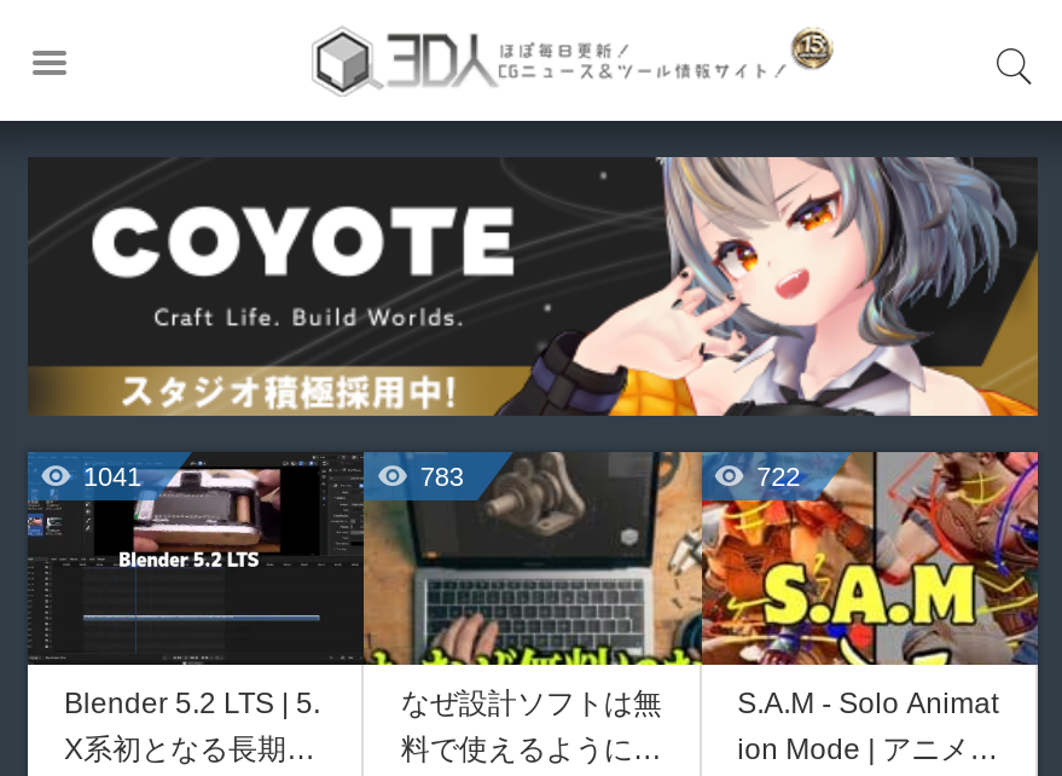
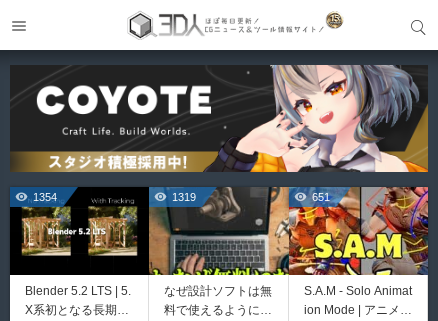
[28,454,361,665] [image] | 1041 -> [10,188,149,274] [image] | 1354
[420,462,463,491] 783 -> [172,191,196,203] 1319
[757,462,800,491] 722 -> [312,191,330,203] 651

